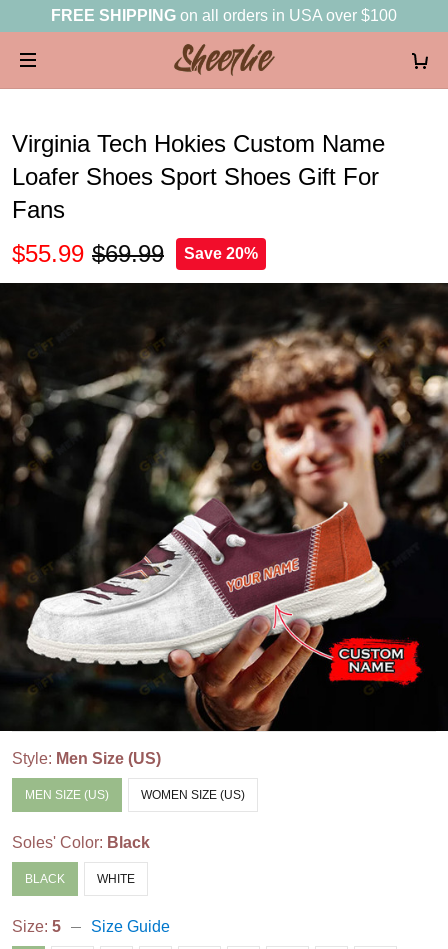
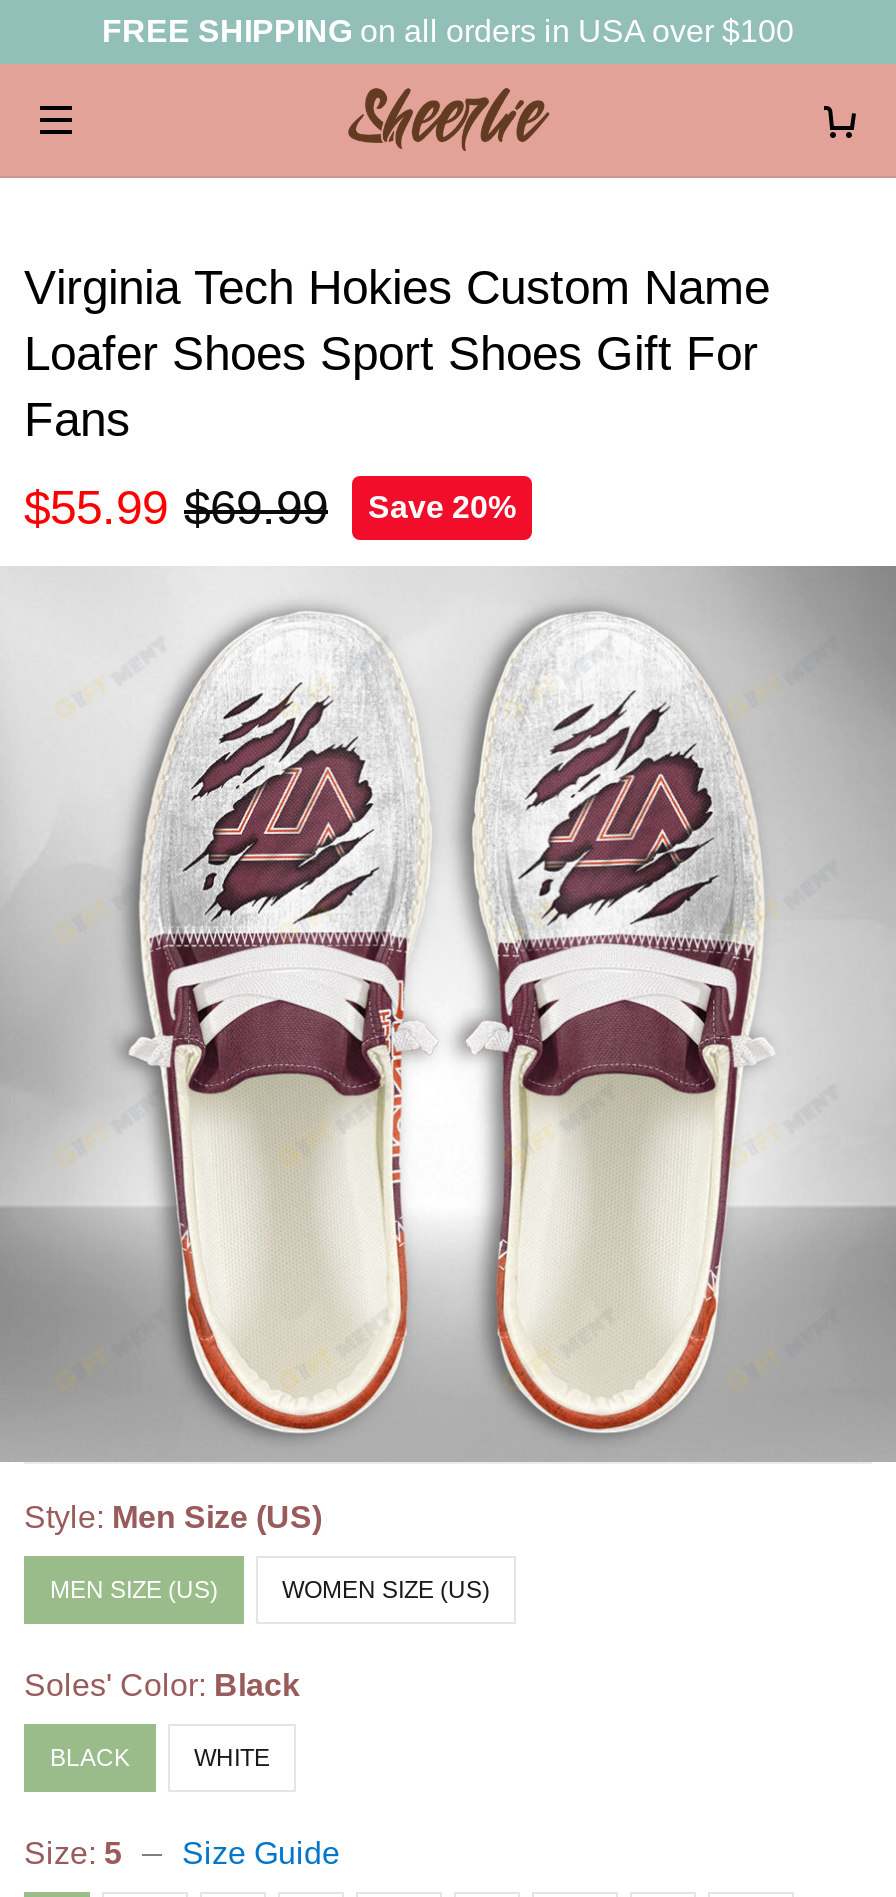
[3,282,445,731] [image] -> [6,566,890,1462] [image]

